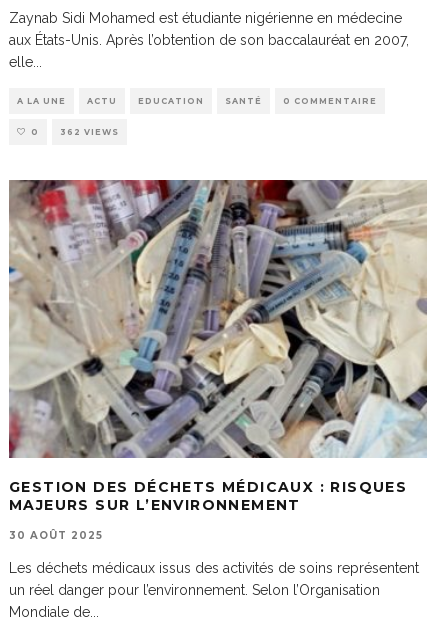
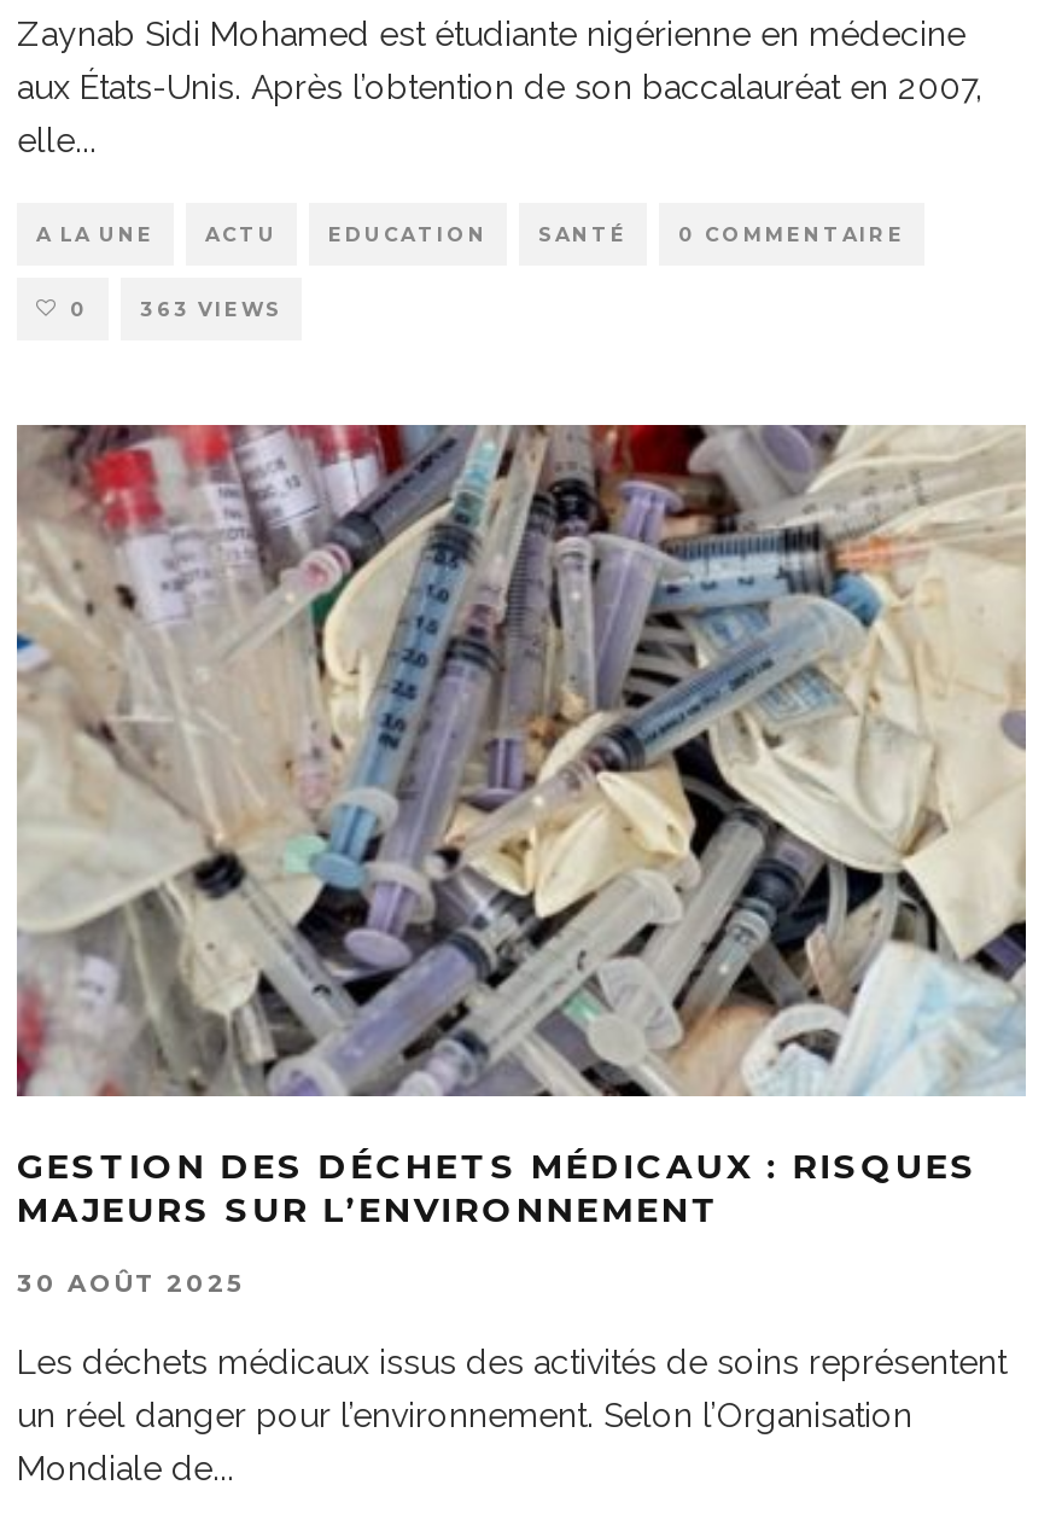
[60,127,119,137] 362 VIEWS -> [140,296,282,320] 363 VIEWS

